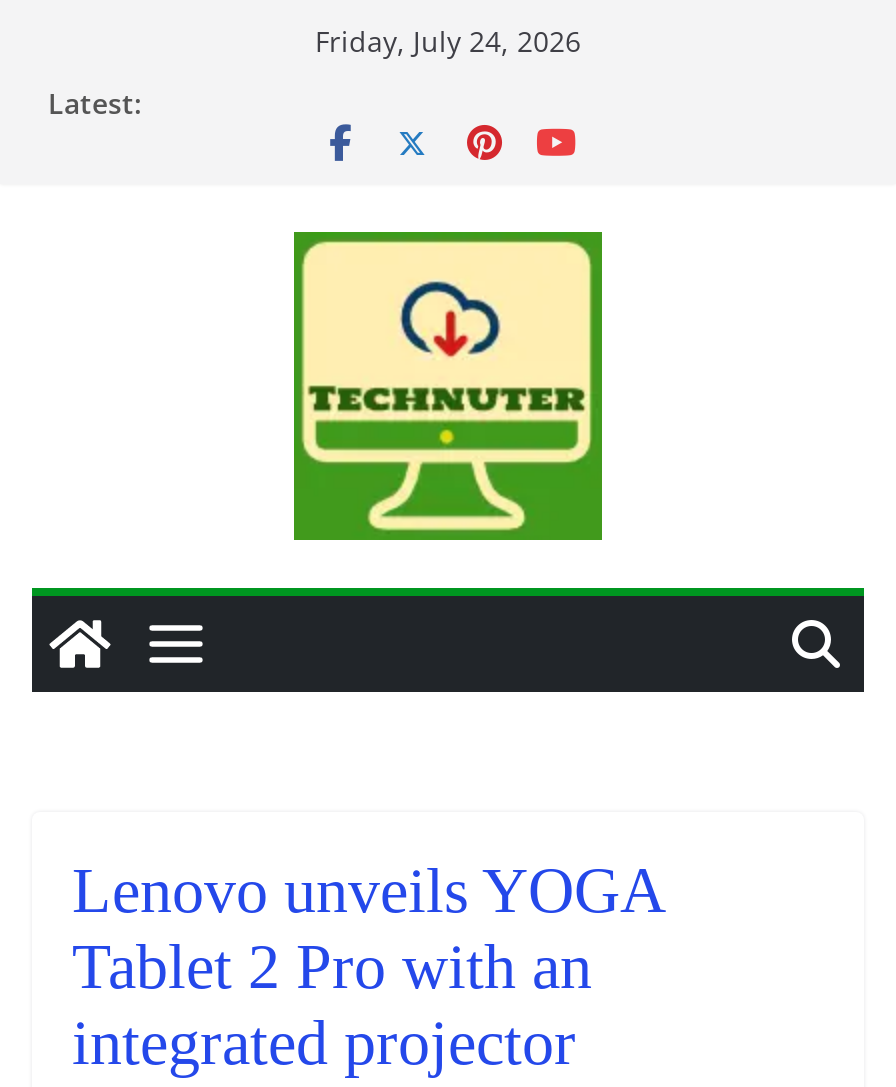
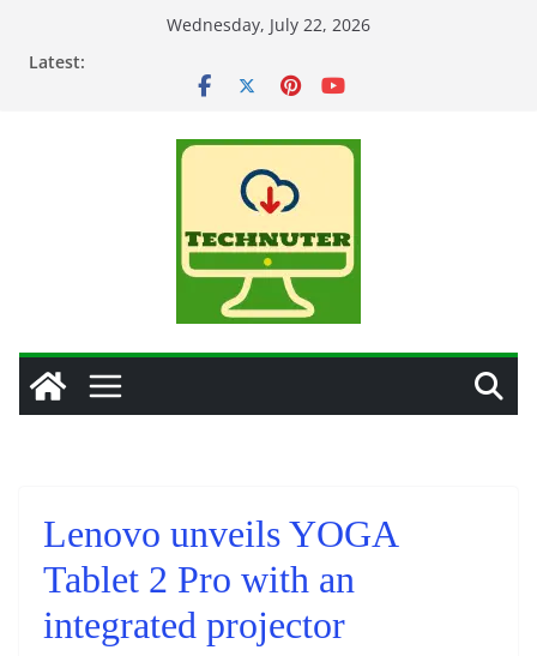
[315,22,581,60] Friday, July 24, 2026 -> [167,13,370,36] Wednesday, July 22, 2026

